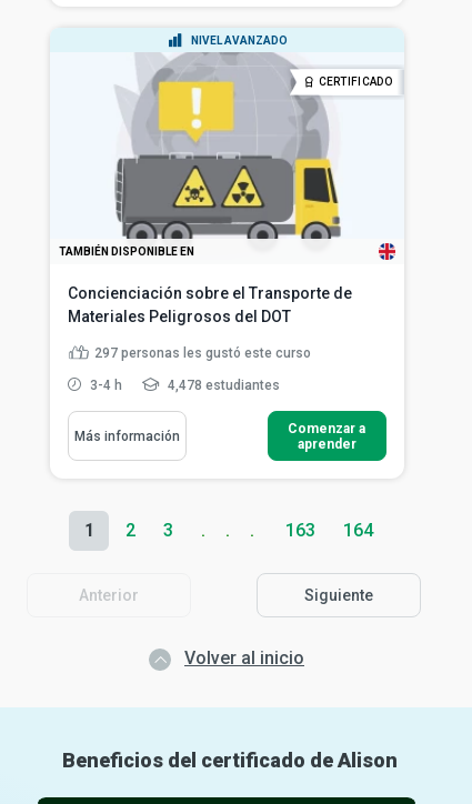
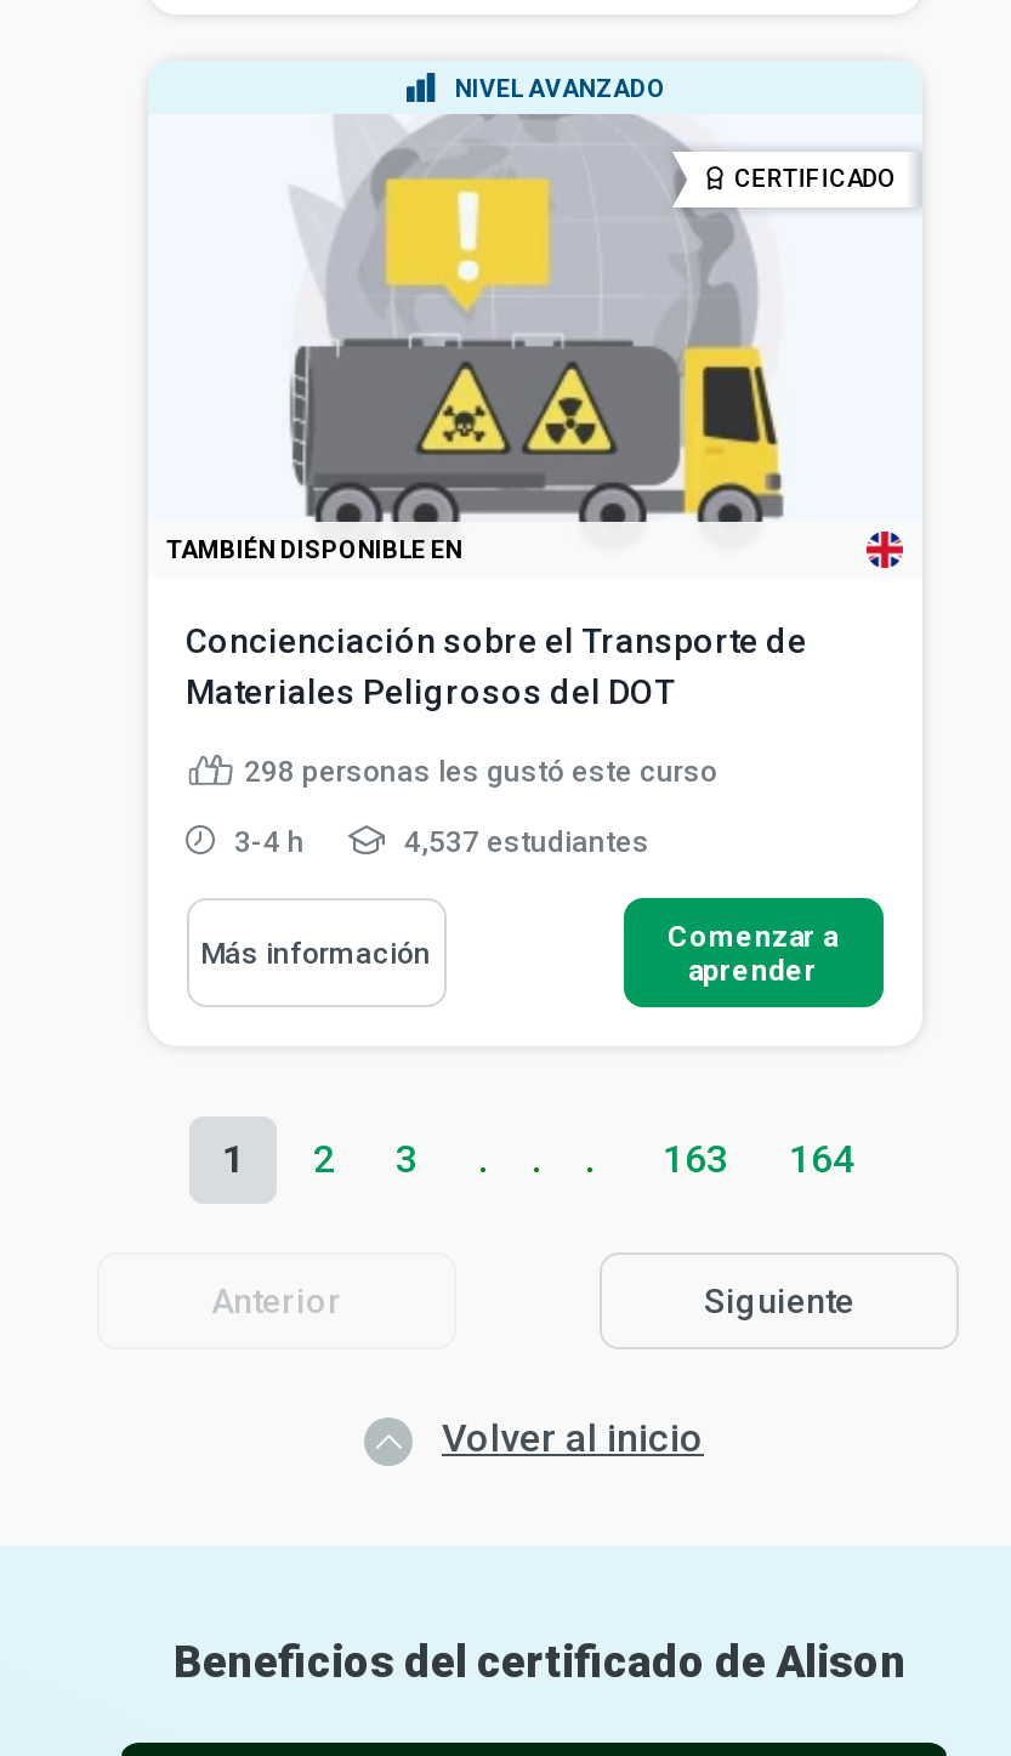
[94,346,310,361] 297 personas les gustó este curso -> [244,755,717,789] 298 personas les gustó este curso
[164,378,279,393] 4,478 estudiantes -> [397,825,649,859] 4,537 estudiantes

